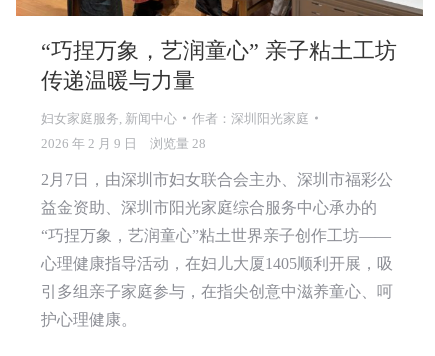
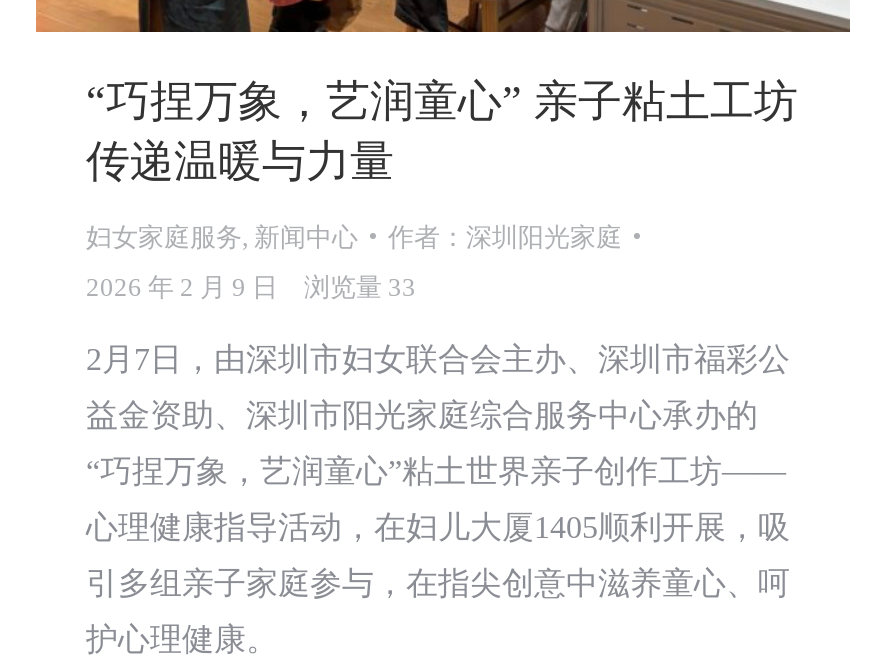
[41,136,206,151] 2026 年 2 月 9 日浏览量 28 -> [86,271,416,301] 2026 年 2 月 9 日浏览量 33

